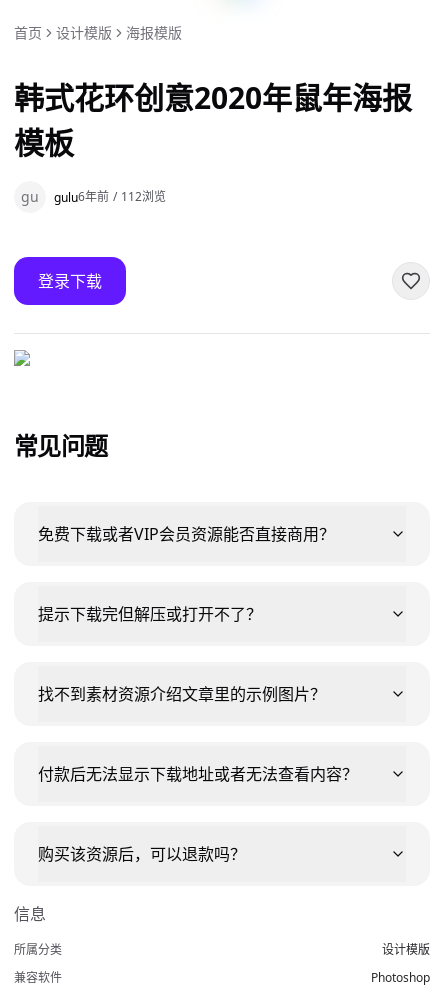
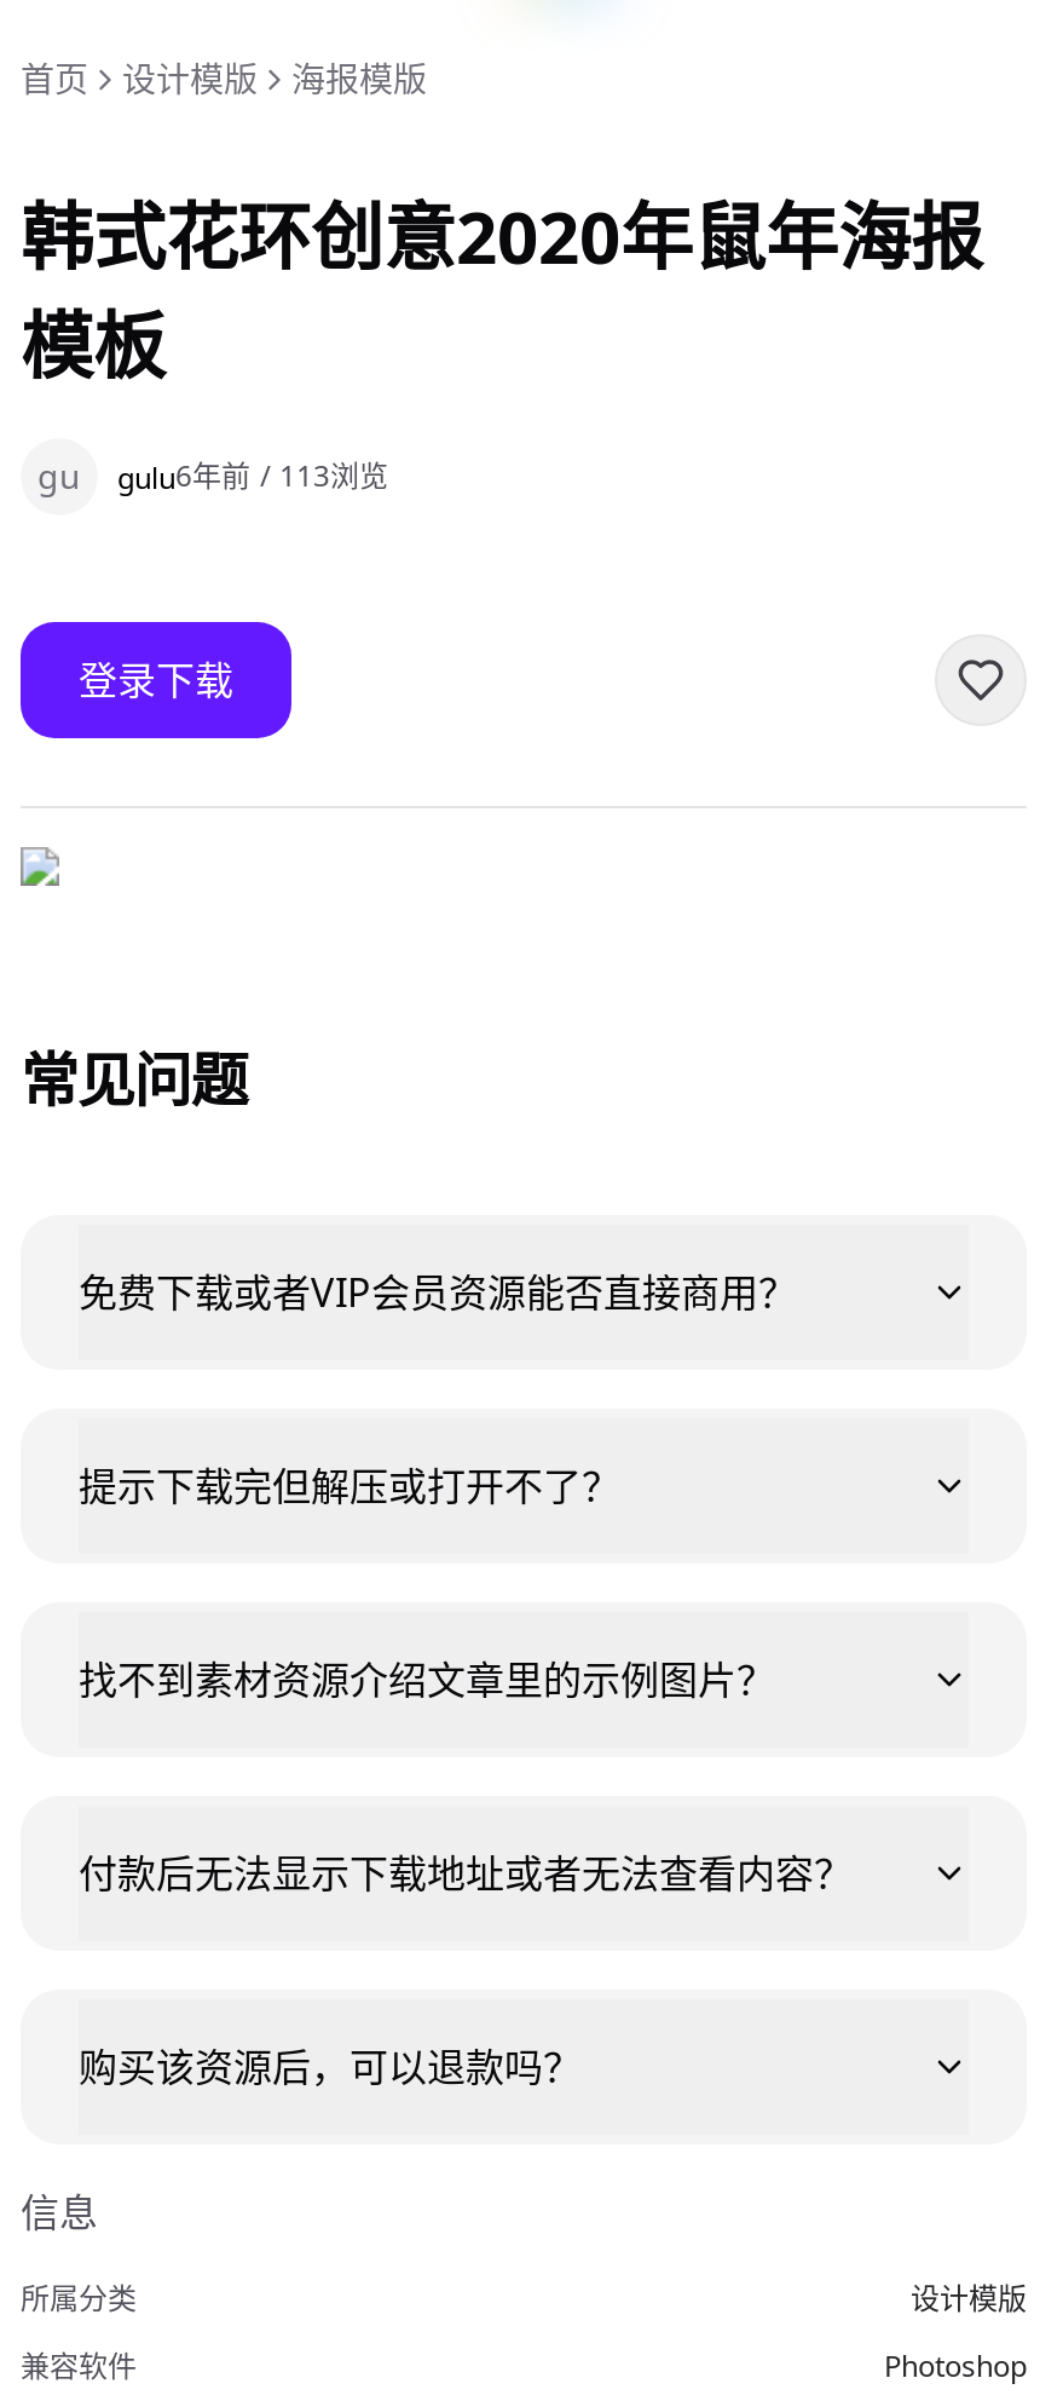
[54,188,166,206] gulu6年前 / 112浏览 -> [117,455,388,499] gulu6年前 / 113浏览

